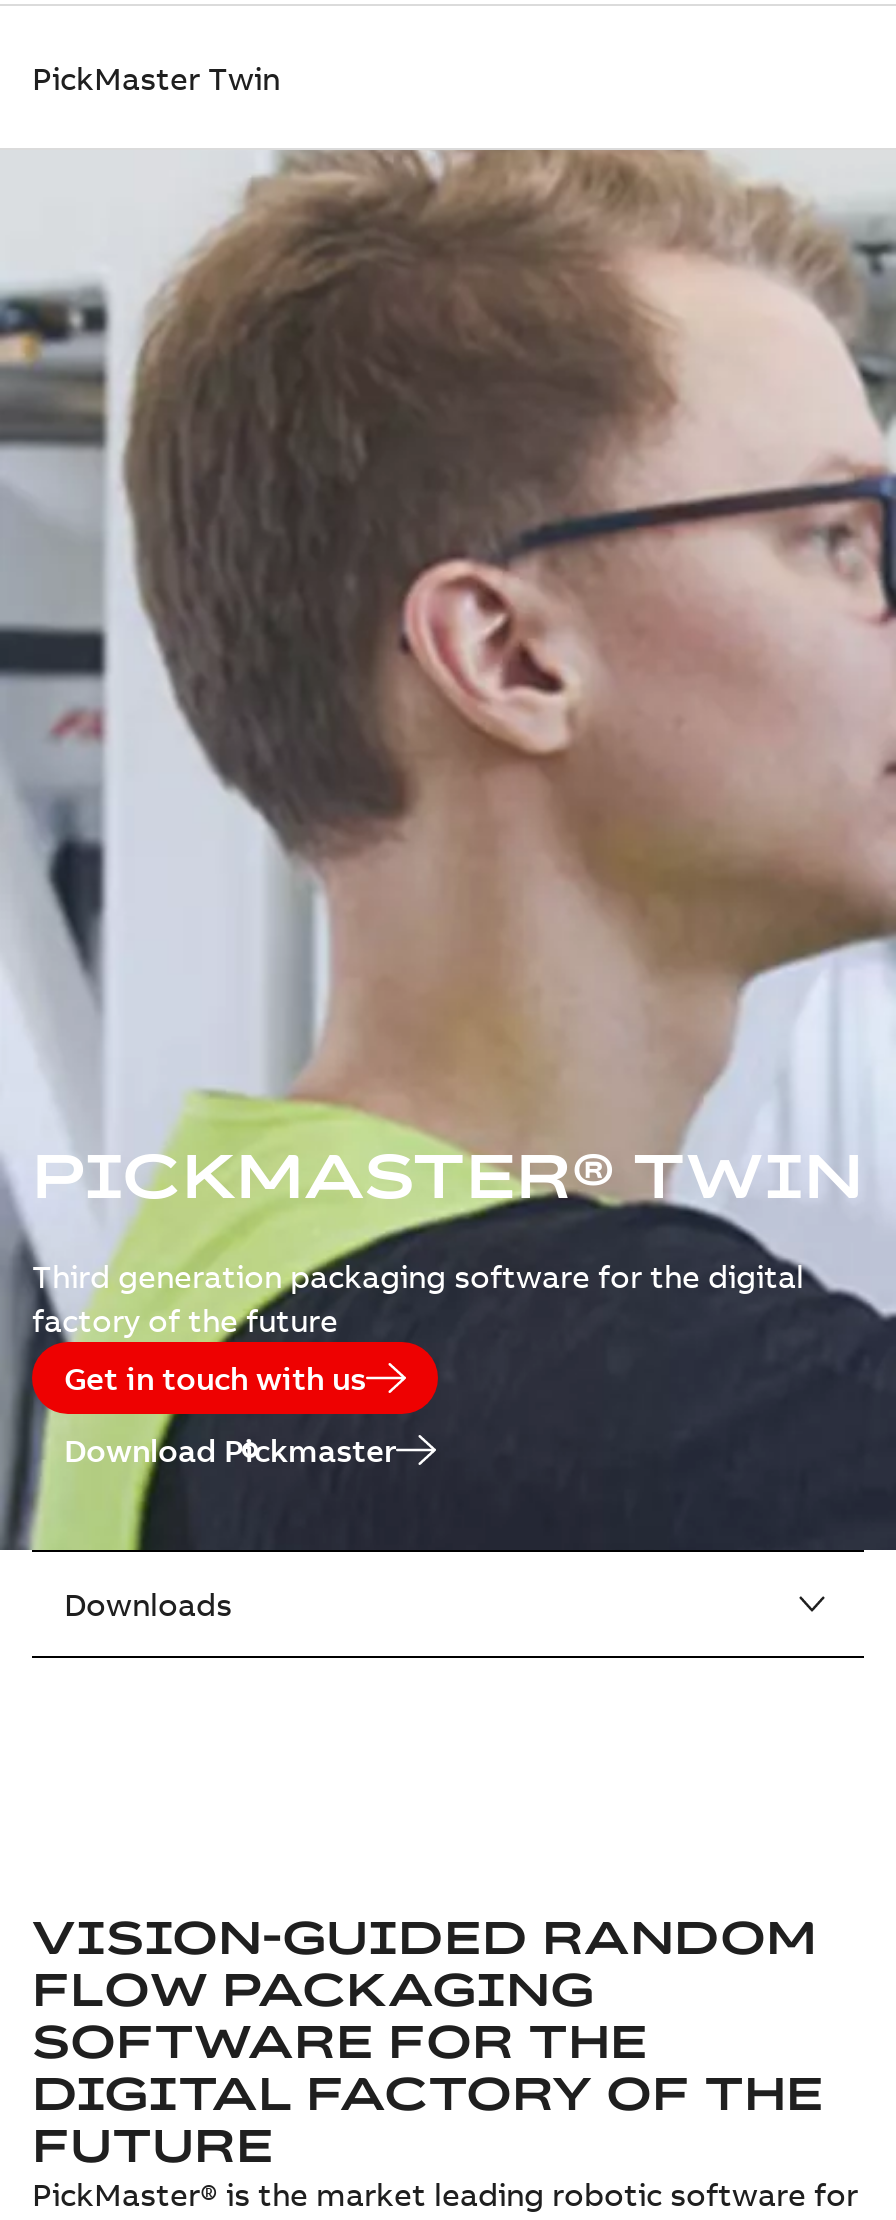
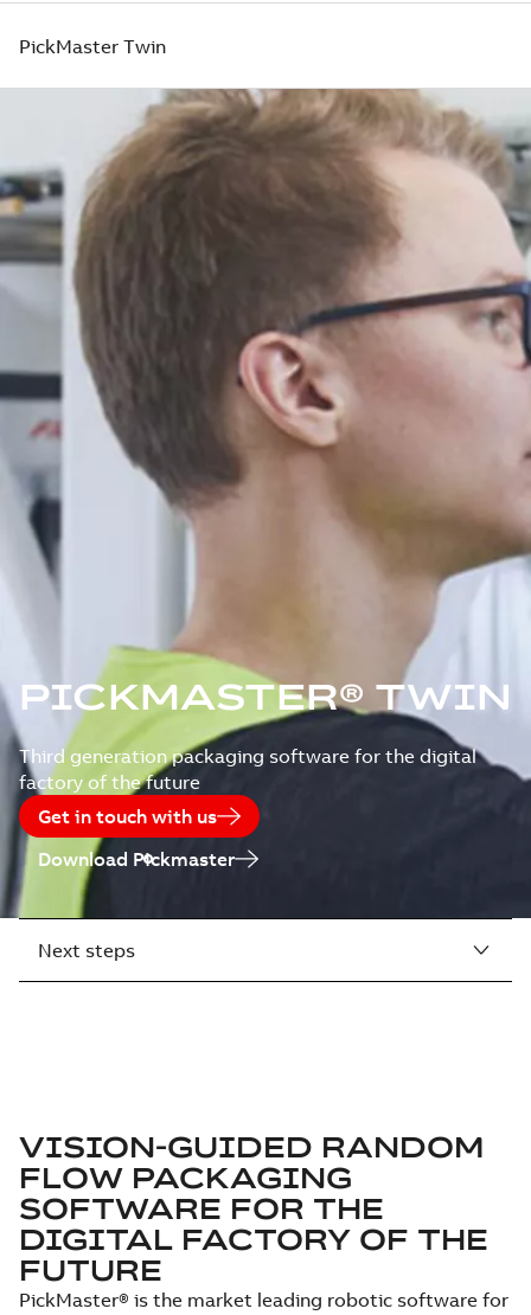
[64,1584,232,1624] Downloads -> [38,938,135,962] Next steps

